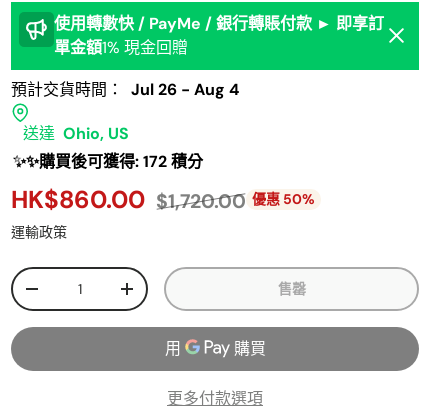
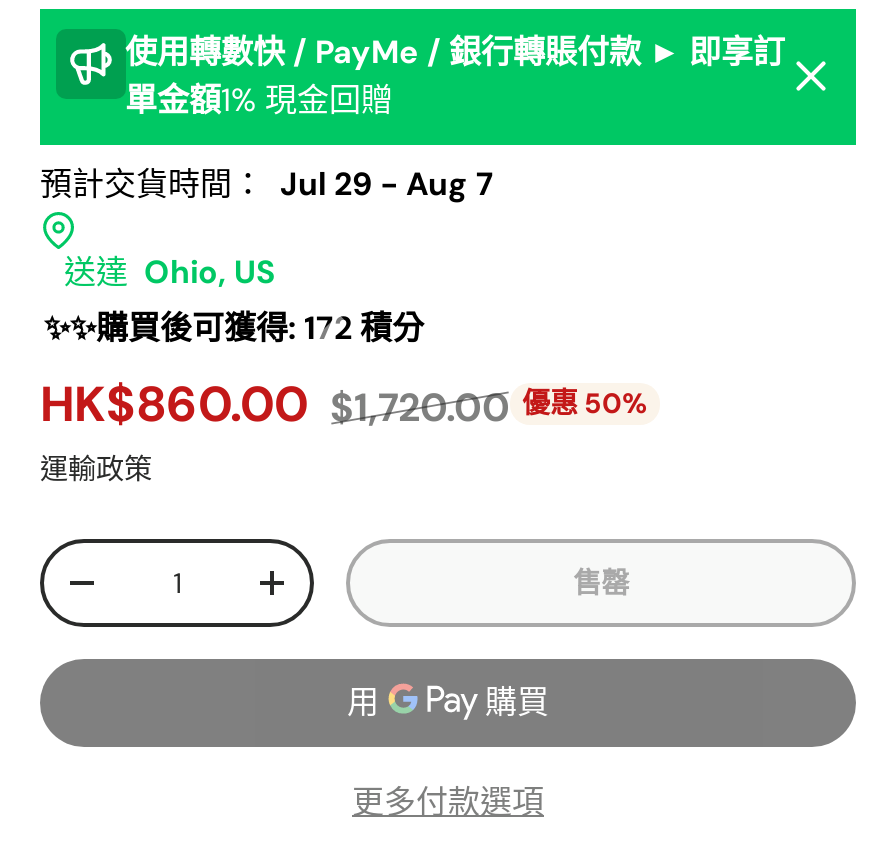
[11,79,239,100] 預計交貨時間： Jul 26 - Aug 4 -> [40,162,494,204] 預計交貨時間： Jul 29 - Aug 7

